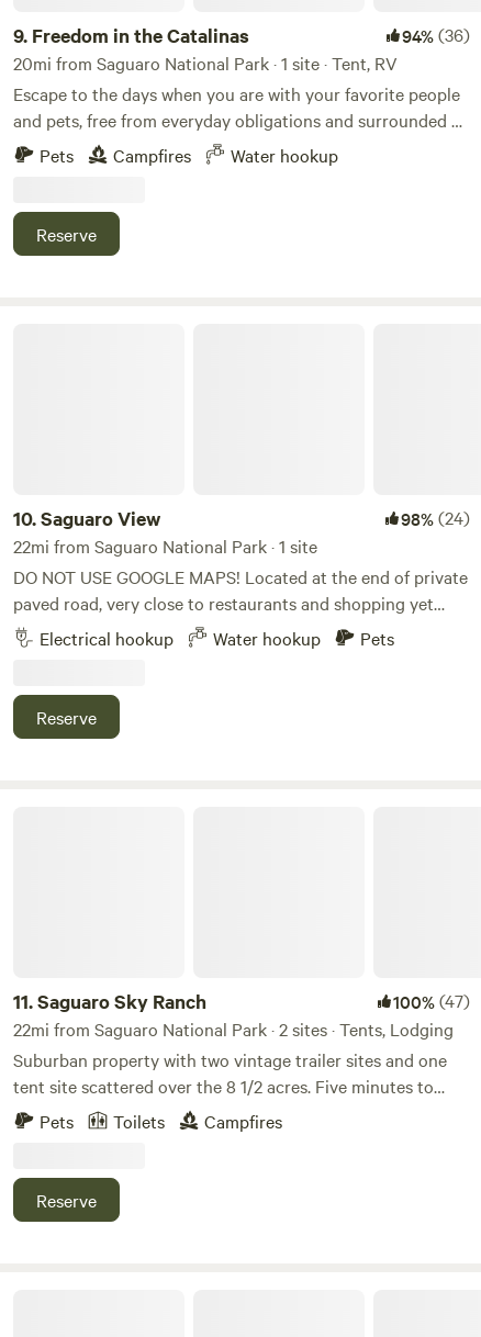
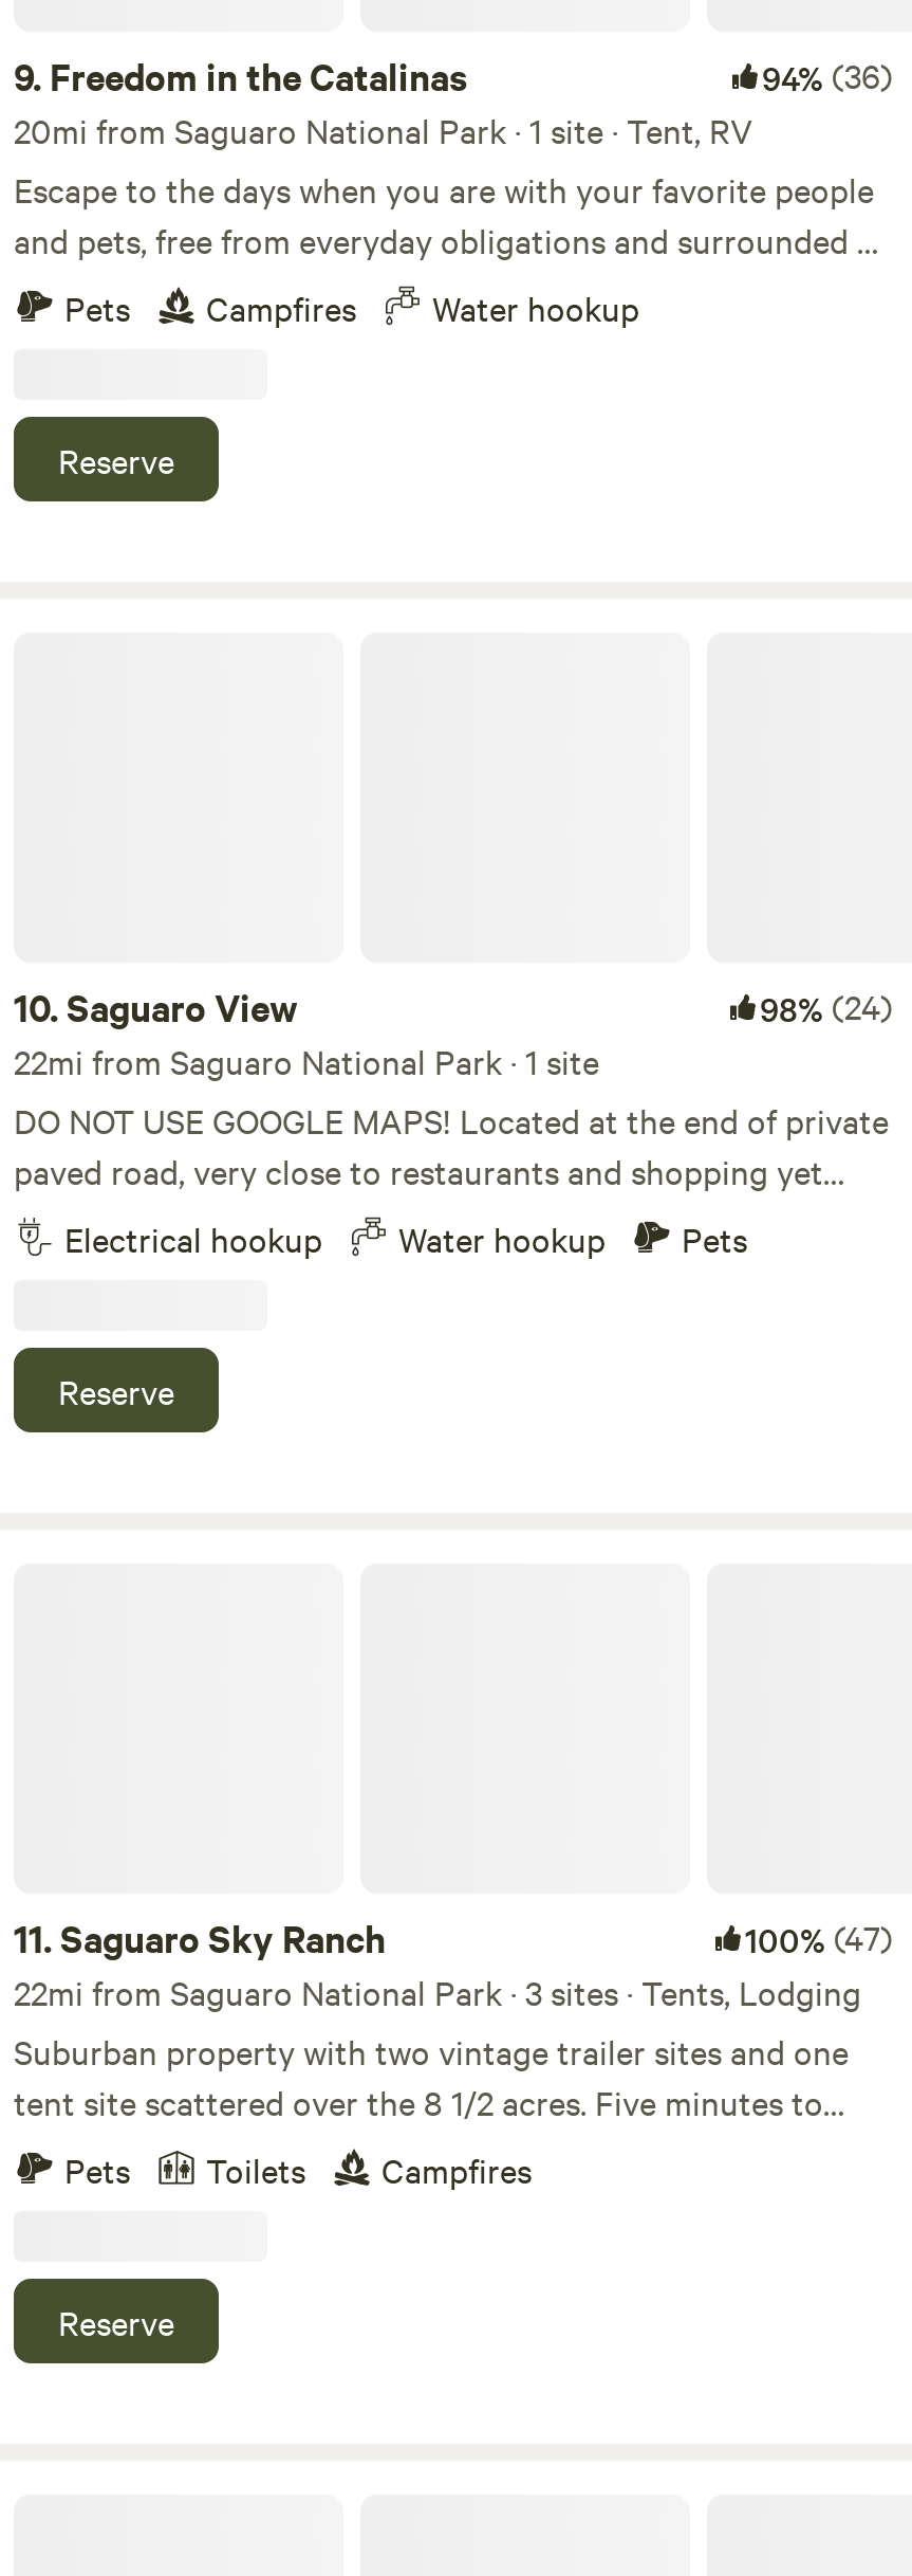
[13,1016,454,1041] 22mi from Saguaro National Park · 2 sites · Tents, Lodging -> [14,1968,861,2014] 22mi from Saguaro National Park · 3 sites · Tents, Lodging

